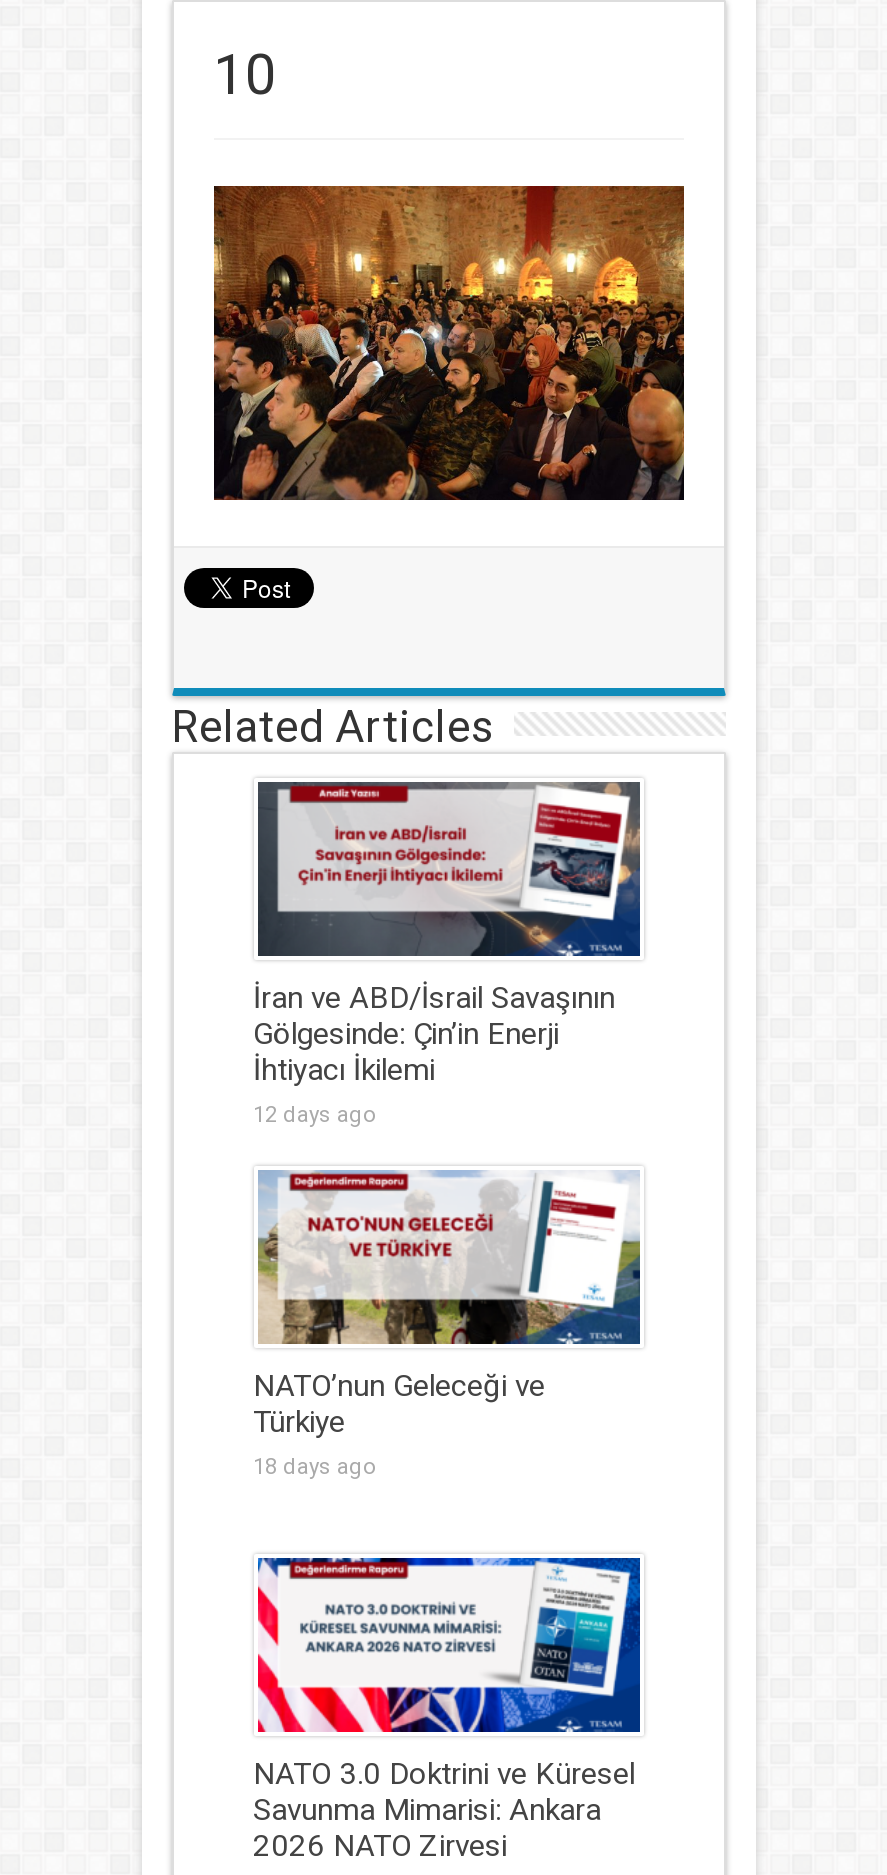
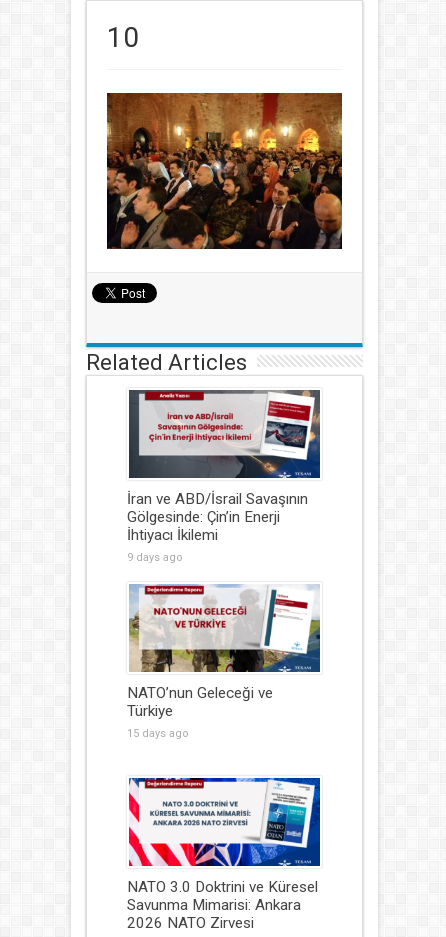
[253,1103,377,1129] 12 days ago -> [126,551,182,564] 9 days ago
[253,1455,377,1481] 18 days ago -> [126,727,188,740] 15 days ago

